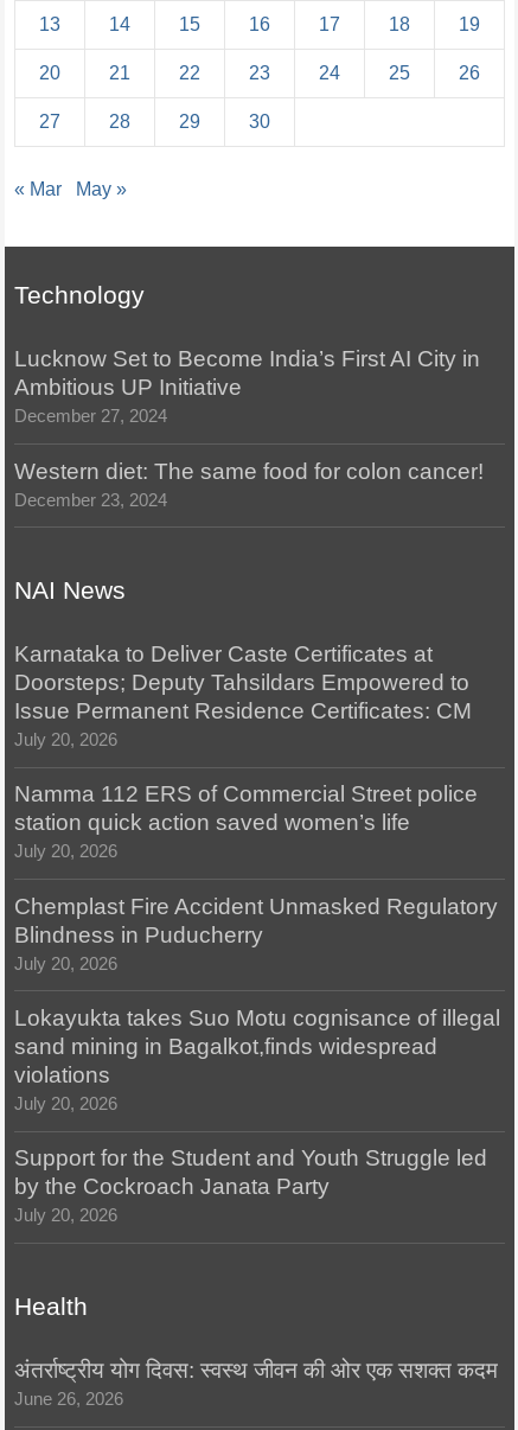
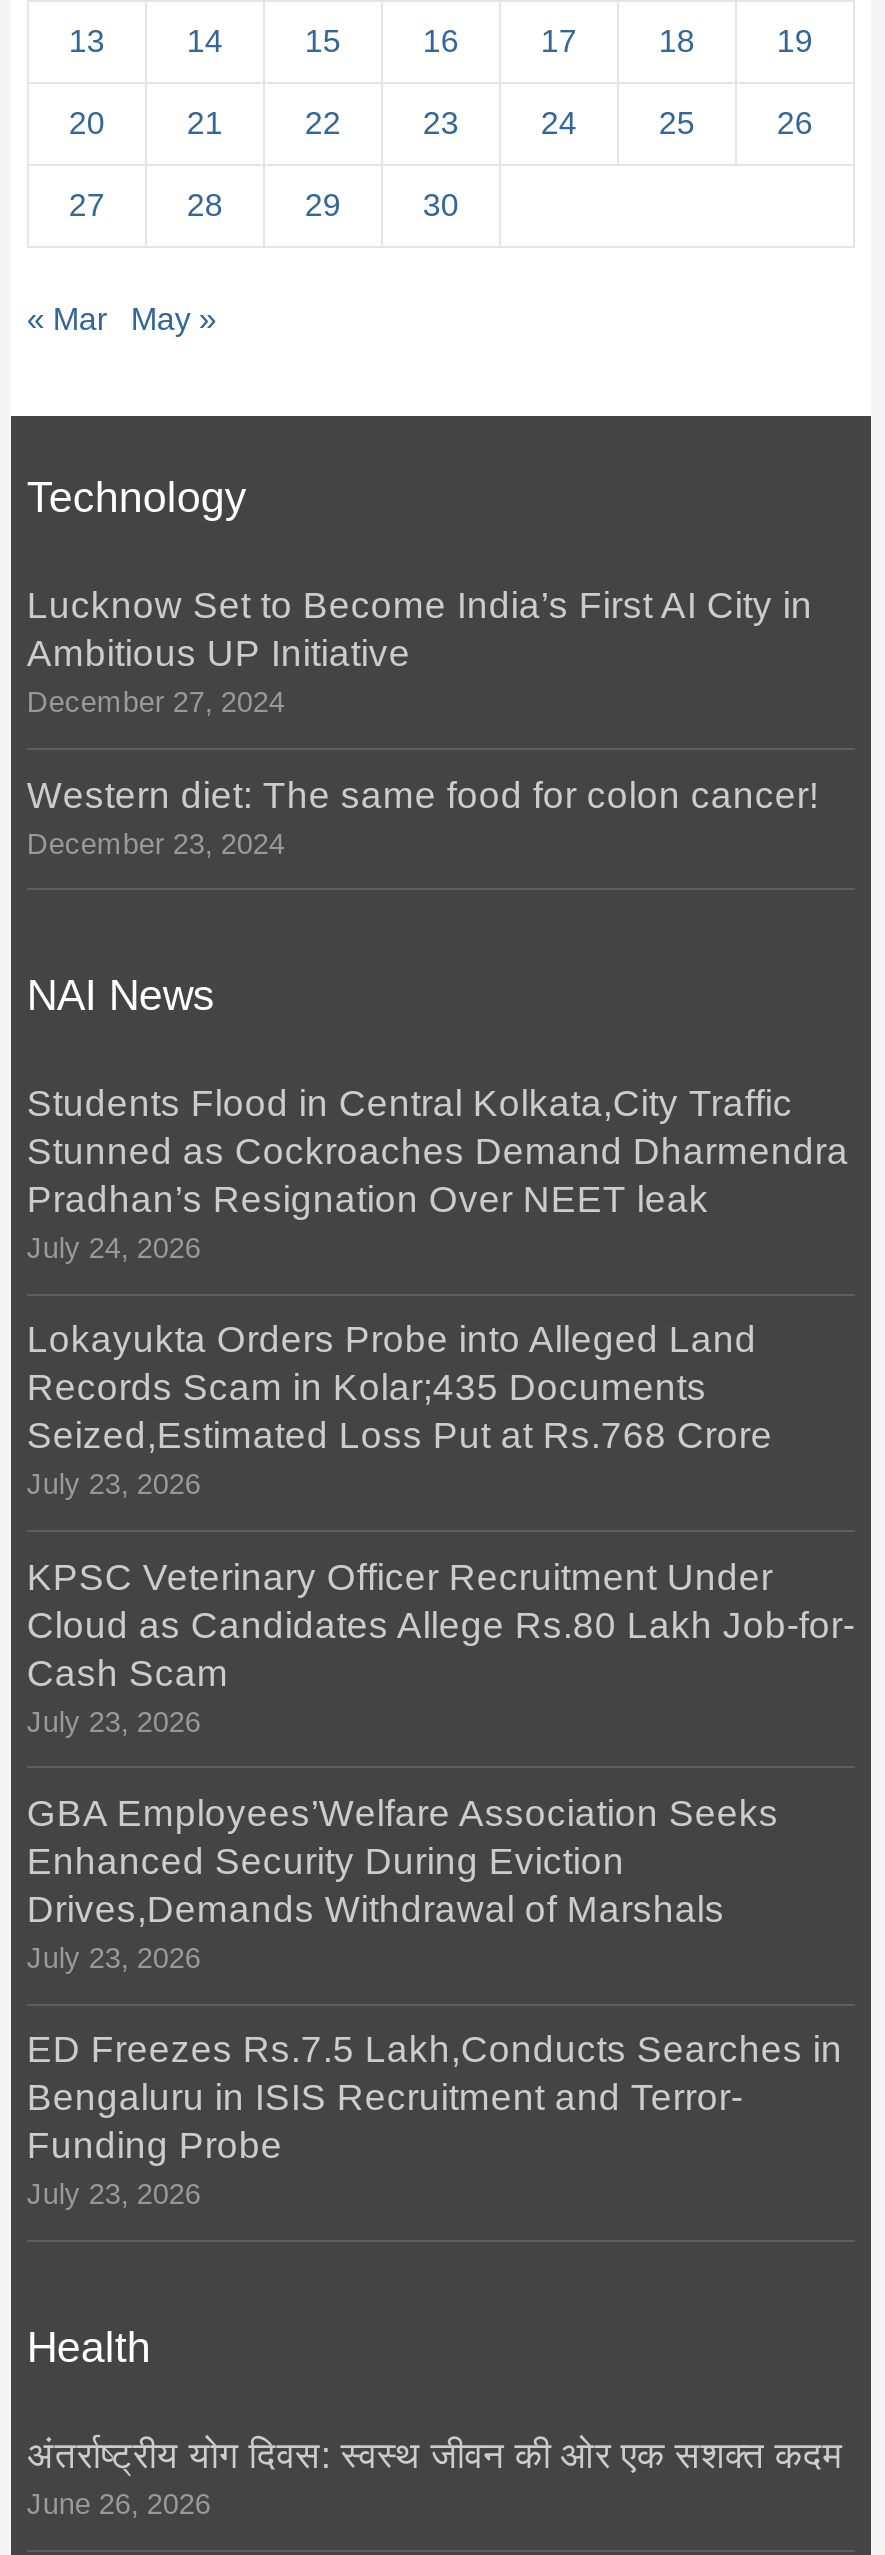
[14,642,472,750] Karnataka to Deliver Caste Certificates at | Doorsteps; Deputy Tahsildars Empowered to | Issue Permanent Residence Certificates: CM | July 20, 2026 -> [27,1082,849,1264] Students Flood in Central Kolkata,City Traffic | Stunned as Cockroaches Demand Dharmendra | Pradhan’s Resignation Over NEET leak | July 24, 2026
[14,782,478,861] Namma 112 ERS of Commercial Street police | station quick action saved women’s life | July 20, 2026 -> [27,1319,773,1501] Lokayukta Orders Probe into Alleged Land | Records Scam in Kolar;435 Documents | Seized,Estimated Loss Put at Rs.768 Crore | July 23, 2026
[14,894,498,973] Chemplast Fire Accident Unmasked Regulatory | Blindness in Puducherry | July 20, 2026 -> [27,1555,855,1737] KPSC Veterinary Officer Recruitment Under | Cloud as Candidates Allege Rs.80 Lakh Job-for- | Cash Scam | July 23, 2026
[14,1006,500,1113] Lokayukta takes Suo Motu cognisance of illegal | sand mining in Bagalkot,finds widespread | violations | July 20, 2026 -> [27,1792,779,1974] GBA Employees’Welfare Association Seeks | Enhanced Security During Eviction | Drives,Demands Withdrawal of Marshals | July 23, 2026
[14,1146,487,1225] Support for the Student and Youth Struggle led | by the Cockroach Janata Party | July 20, 2026 -> [27,2029,843,2211] ED Freezes Rs.7.5 Lakh,Conducts Searches in | Bengaluru in ISIS Recruitment and Terror- | Funding Probe | July 23, 2026

